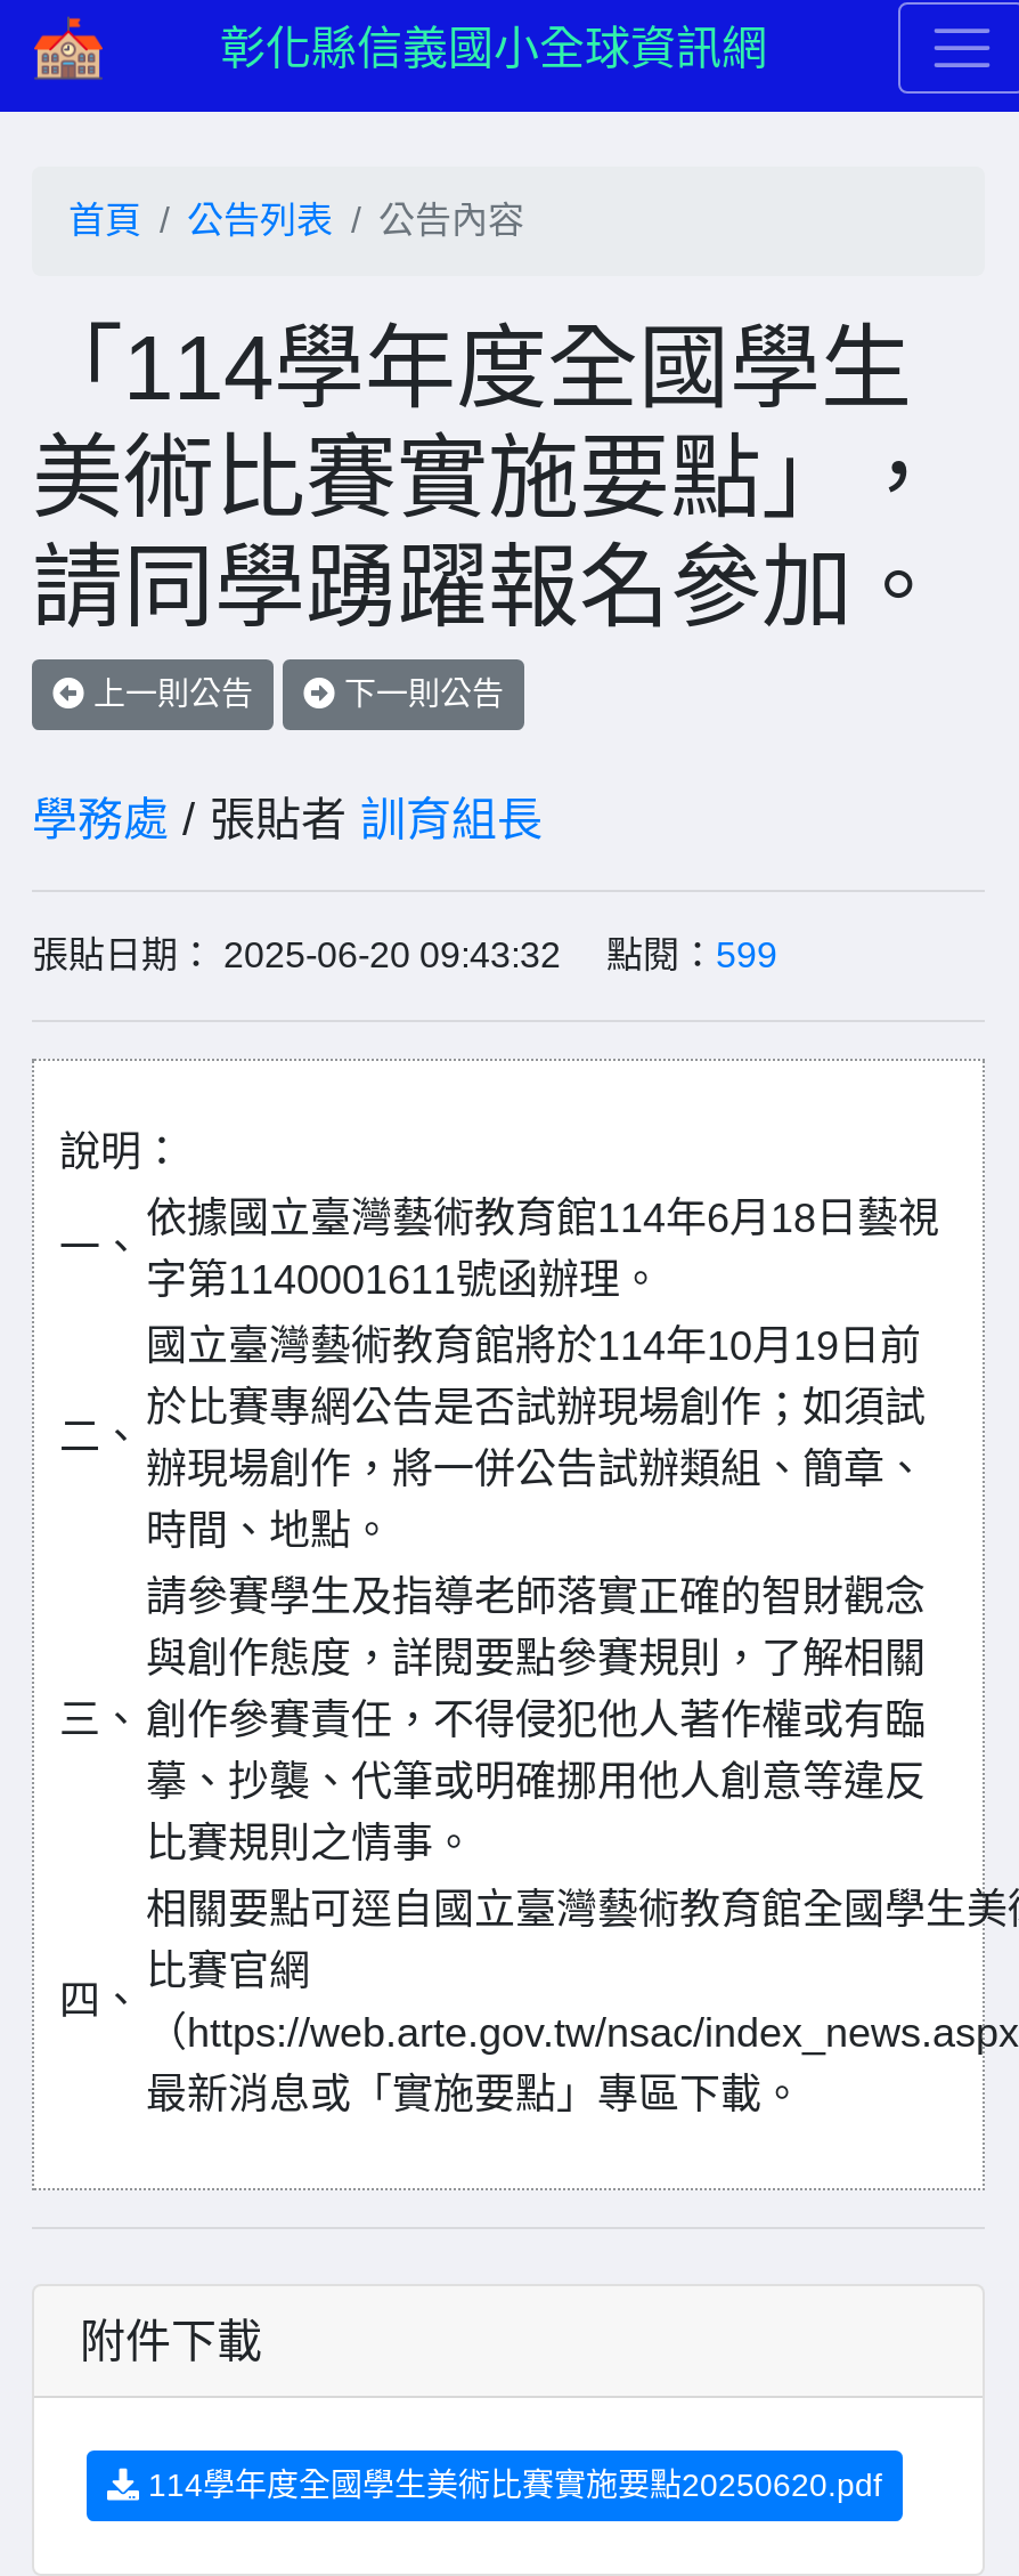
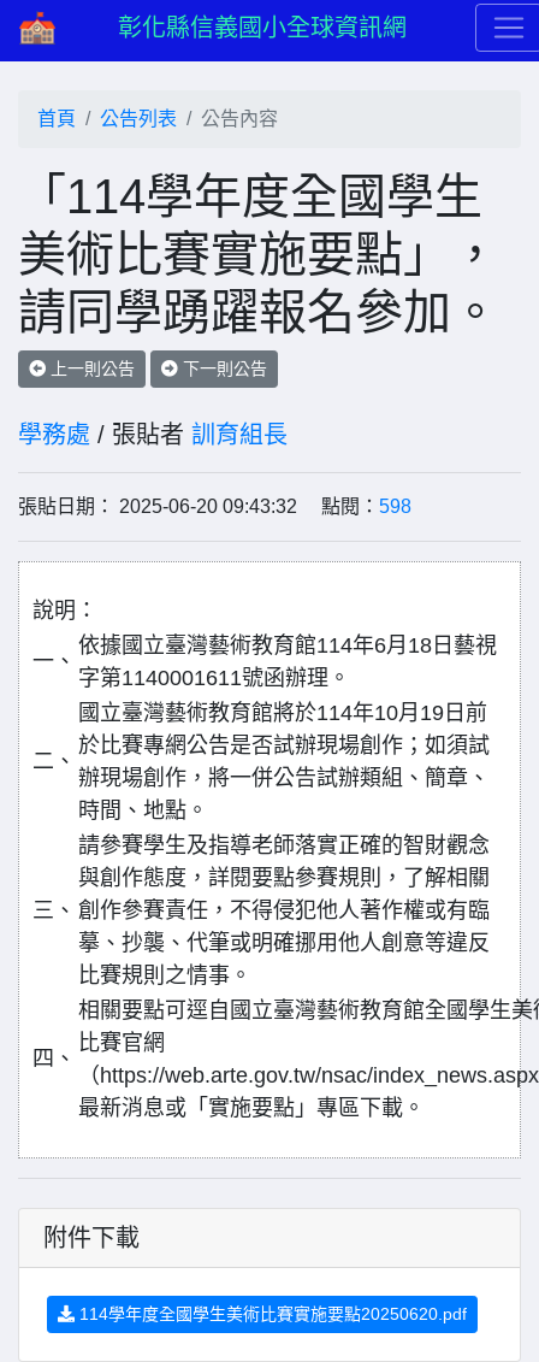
[32,935,777,974] 張貼日期： 2025-06-20 09:43:32 點閱：599 -> [18,496,411,517] 張貼日期： 2025-06-20 09:43:32 點閱：598

